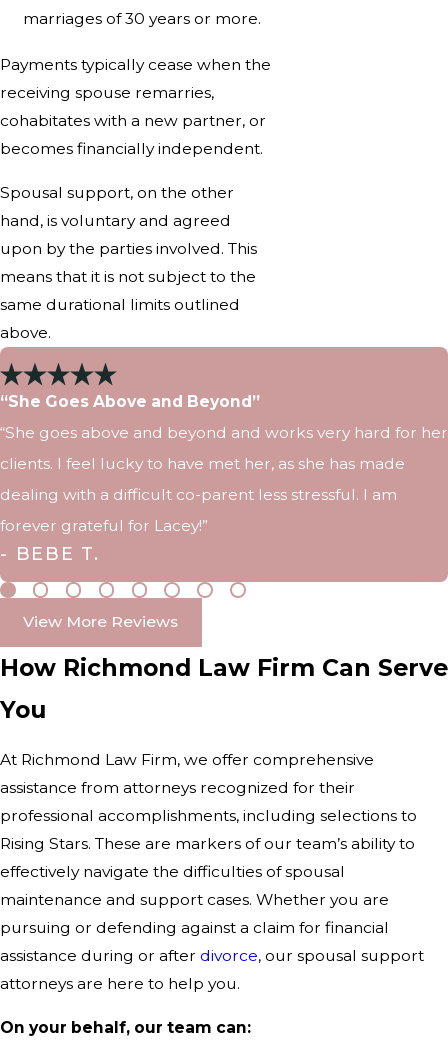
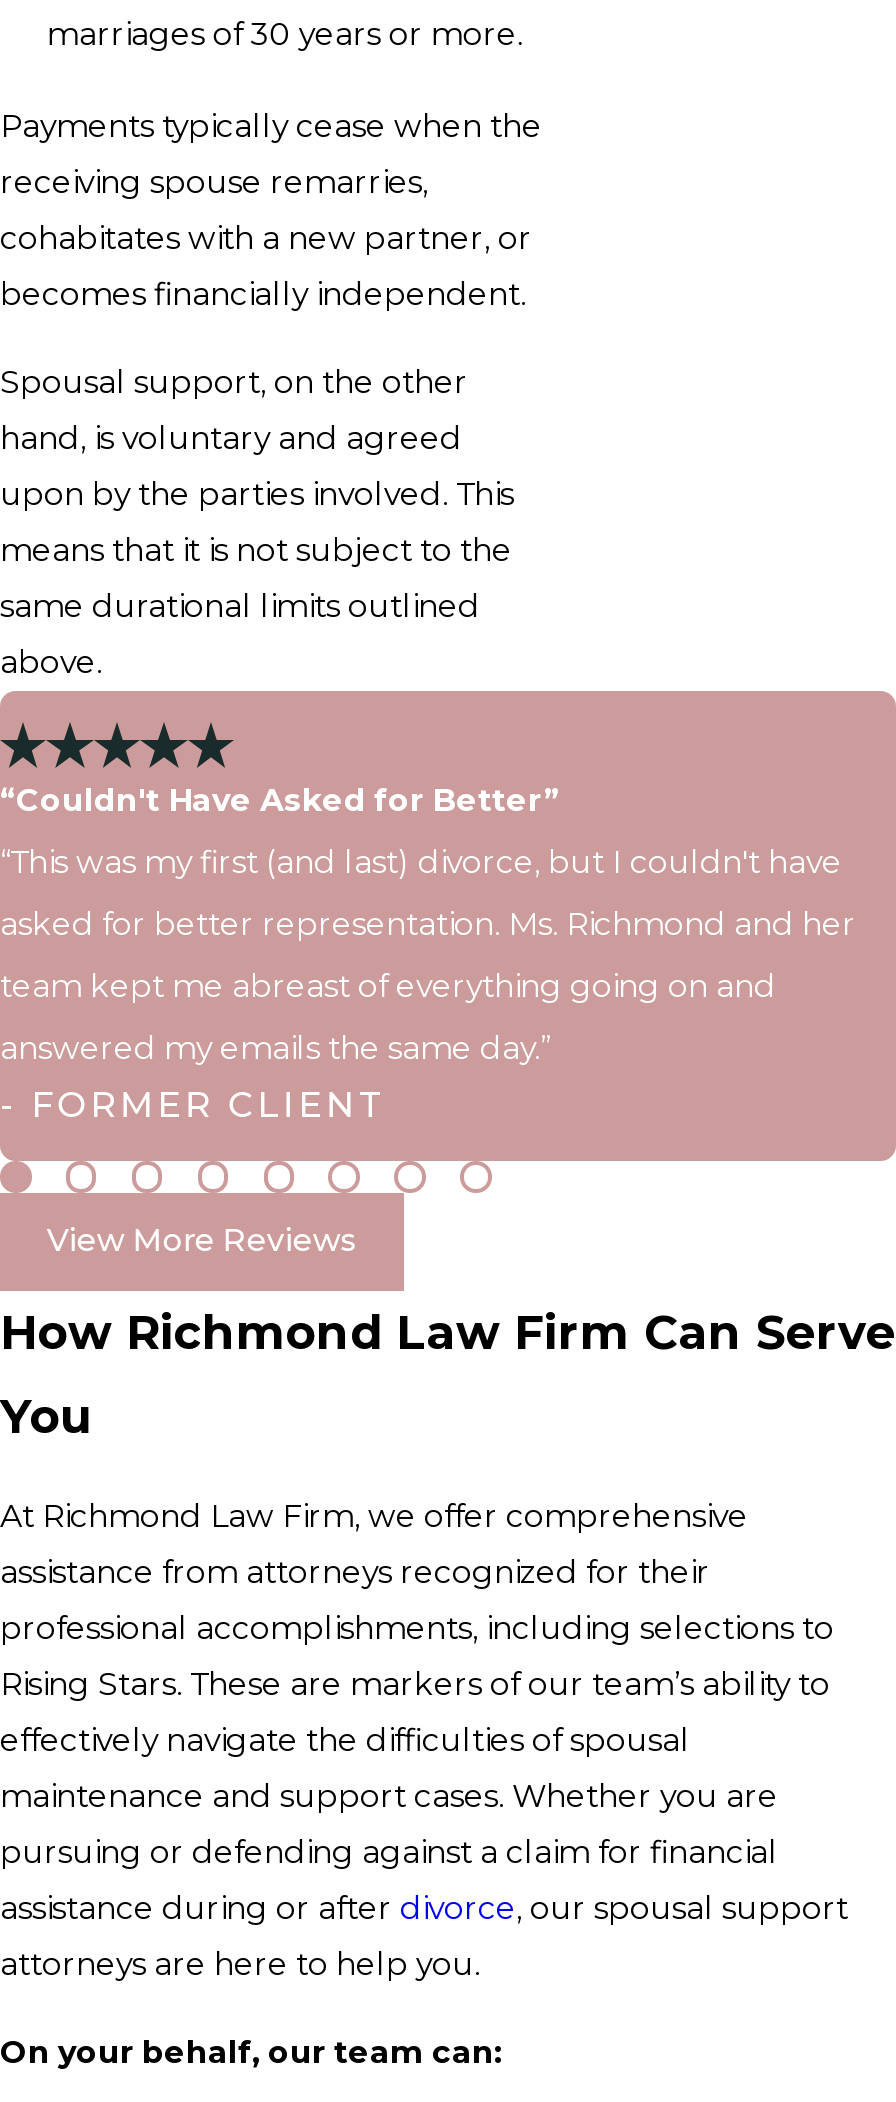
[0,392,260,411] “She Goes Above and Beyond” -> [0,780,560,818] “Couldn't Have Asked for Better”
[0,423,448,442] “She goes above and beyond and works very hard for her -> [0,842,842,880] “This was my first (and last) divorce, but I couldn't have
[0,454,405,473] clients. I feel lucky to have met her, as she has made -> [0,904,856,942] asked for better representation. Ms. Richmond and her
[0,485,397,504] dealing with a difficult co-parent less stressful. I am -> [0,966,776,1004] team kept me abreast of everything going on and
[0,516,208,564] forever grateful for Lacey!” | - BEBE T. -> [0,1028,552,1124] answered my emails the same day.” | - FORMER CLIENT

